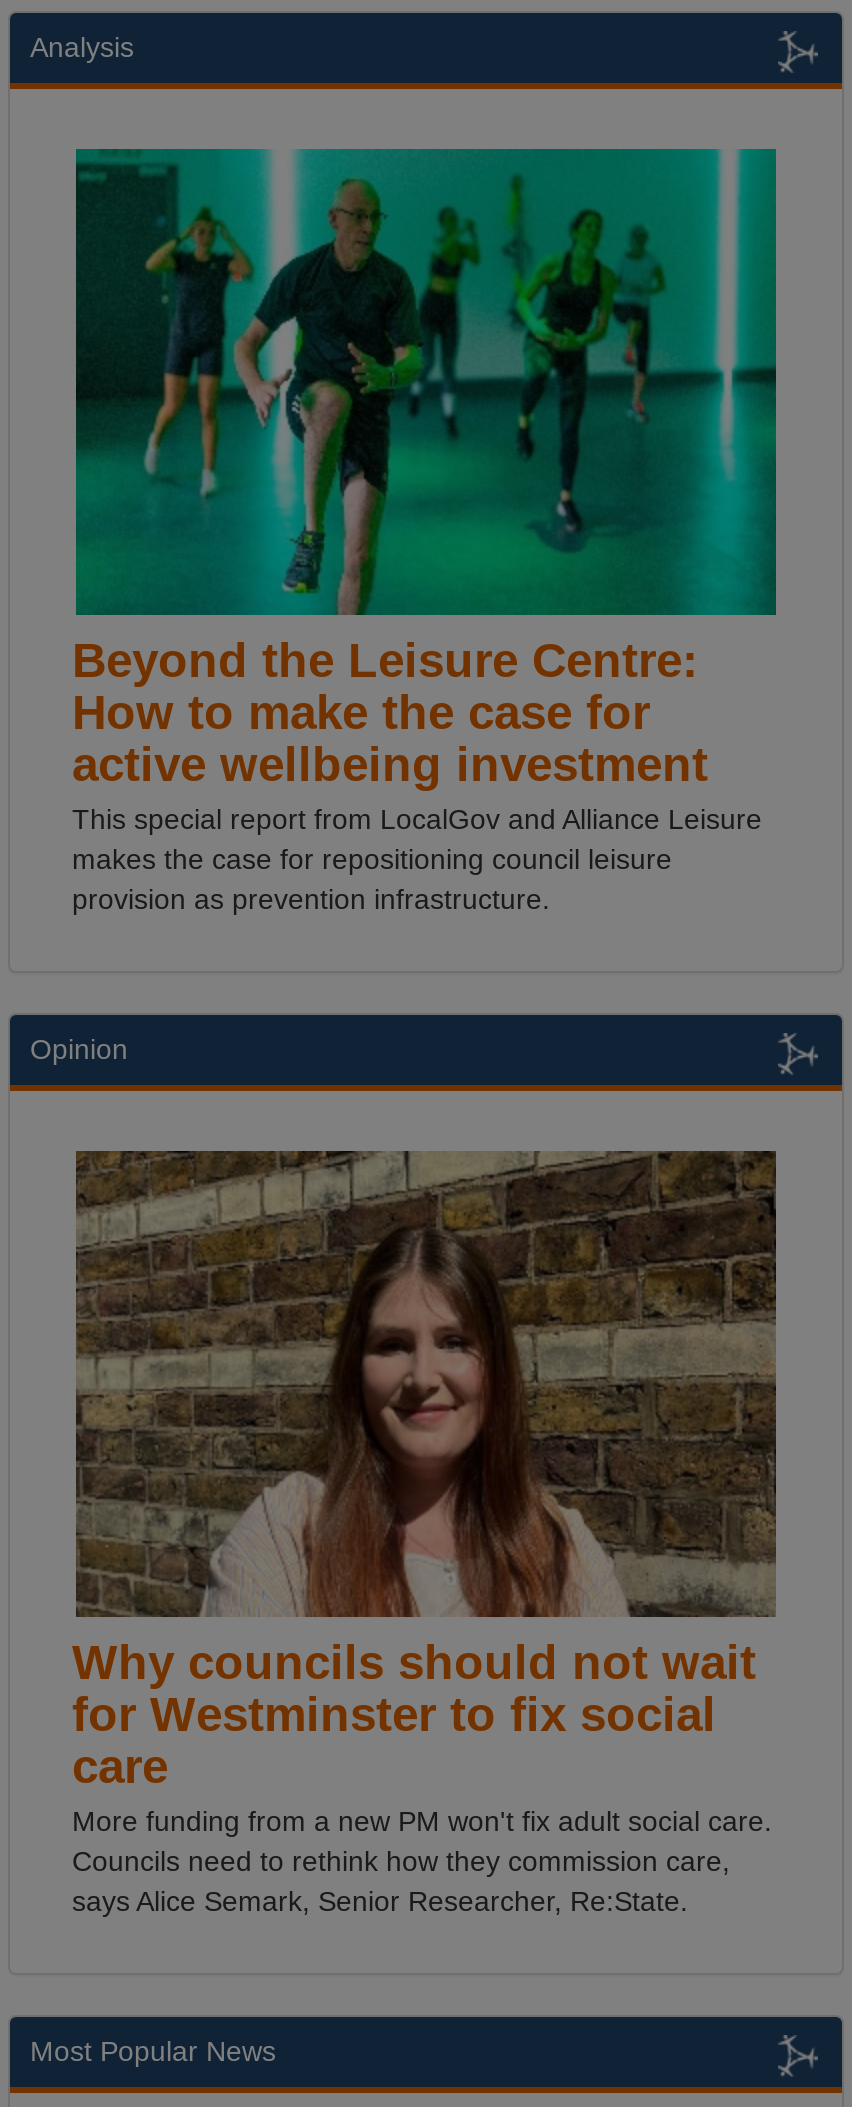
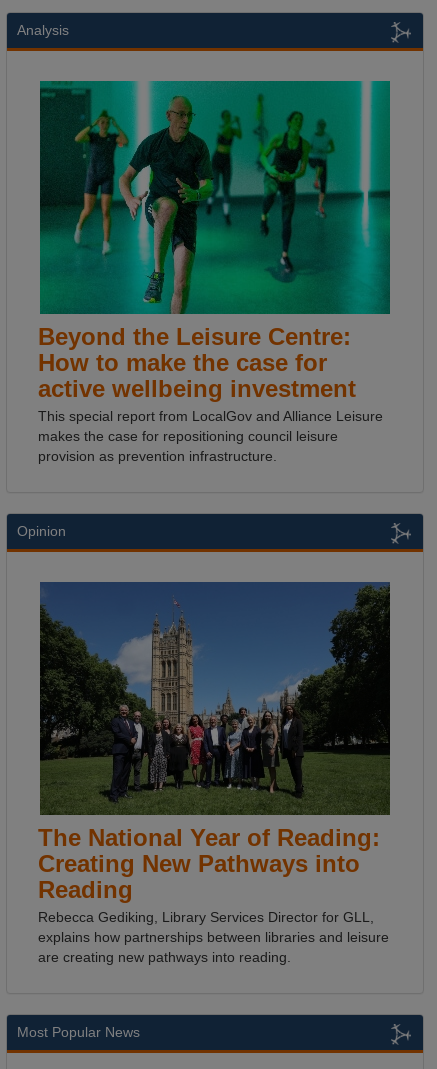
[72,1149,778,1918] [image] | Why councils should not wait | for Westminster to fix social | care | More funding from a new PM won't fix adult social care. | Councils need to rethink how they commission care, | says Alice Semark, Senior Researcher, Re:State. -> [38,581,391,965] [image] | The National Year of Reading: | Creating New Pathways into | Reading | Rebecca Gediking, Library Services Director for GLL, | explains how partnerships between libraries and leisure | are creating new pathways into reading.

